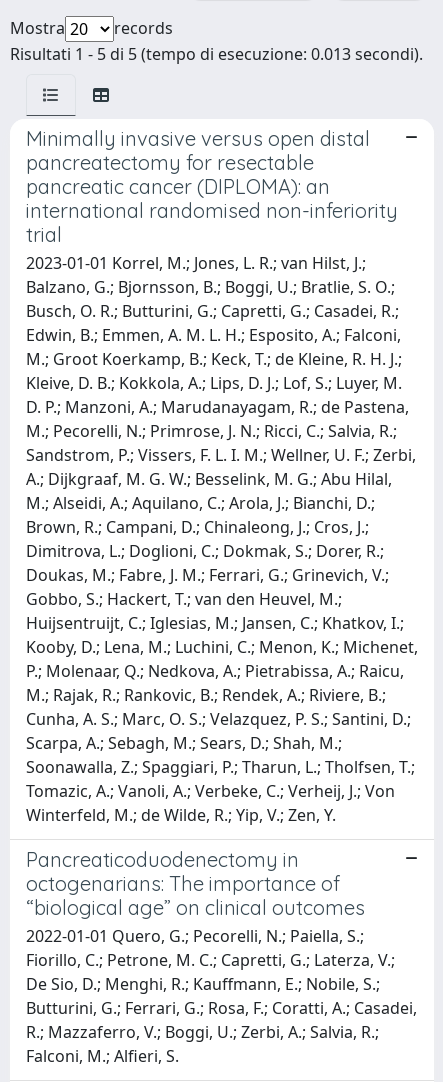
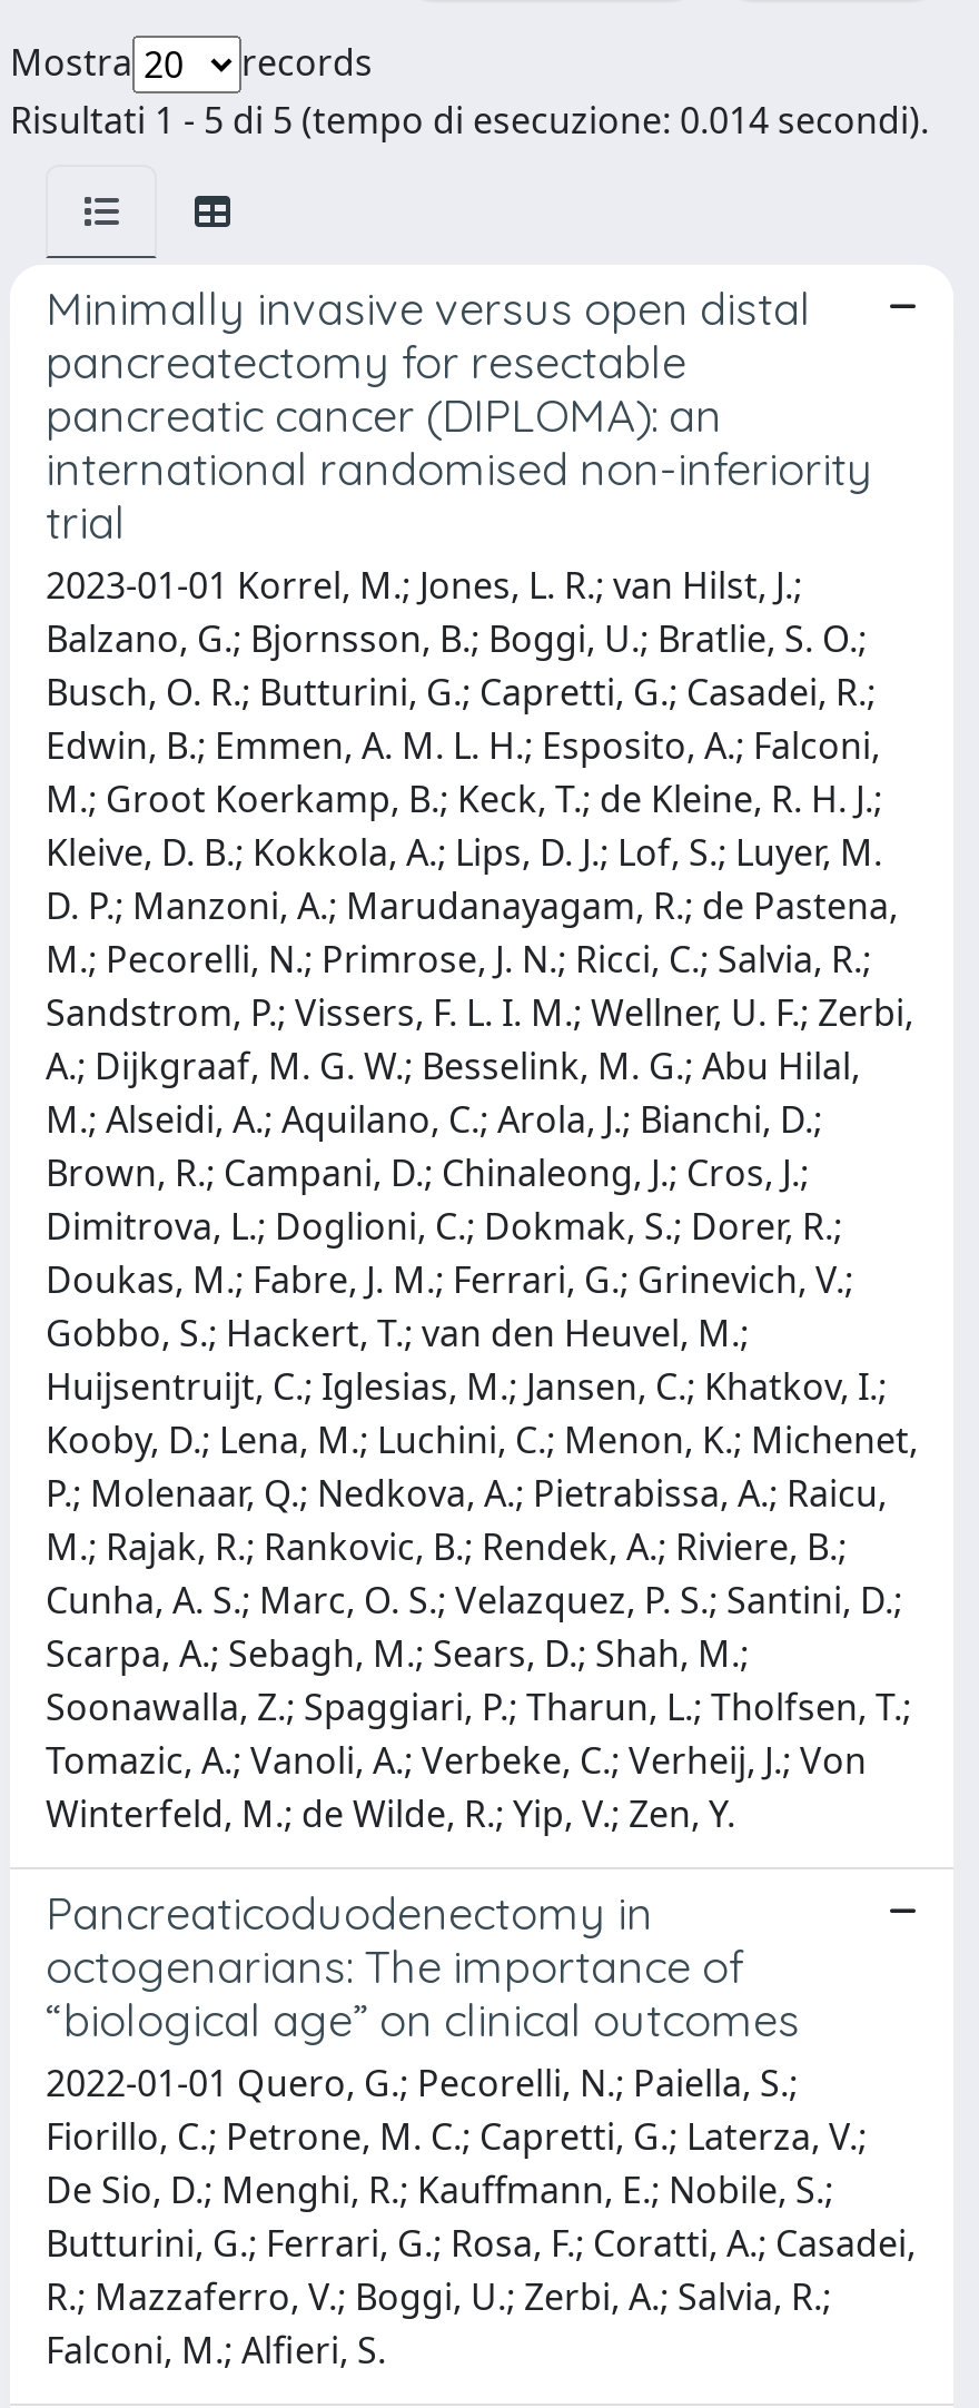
[10,43,423,65] Risultati 1 - 5 di 5 (tempo di esecuzione: 0.013 secondi). -> [10,95,929,144] Risultati 1 - 5 di 5 (tempo di esecuzione: 0.014 secondi).

